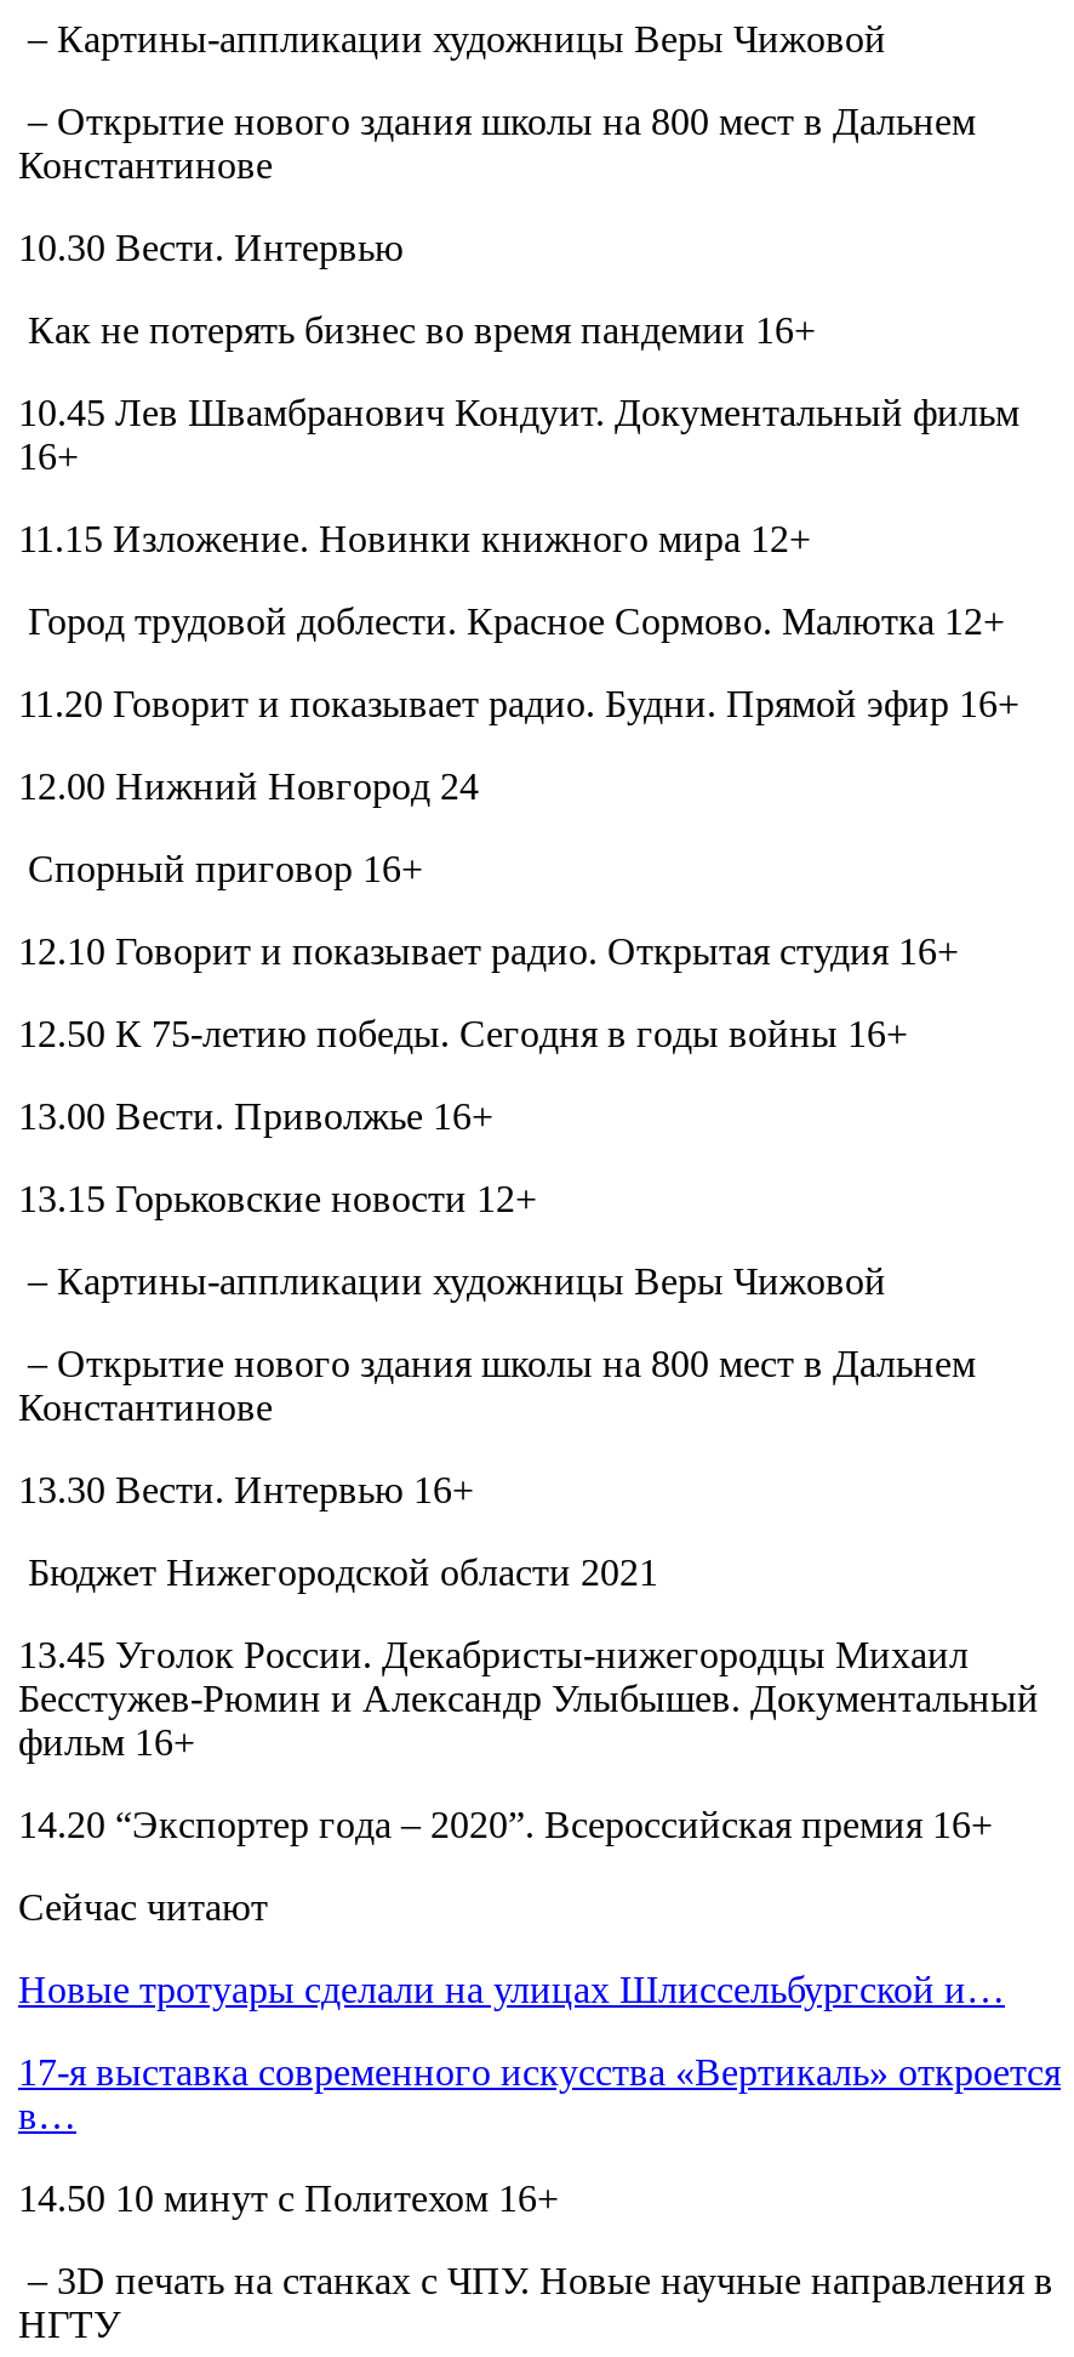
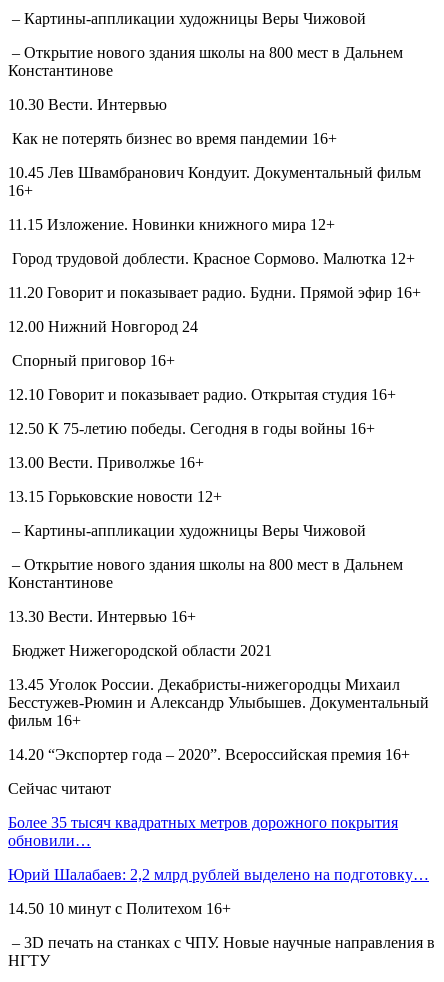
[18,1968,1005,2010] Новые тротуары сделали на улицах Шлиссельбургской и… -> [8,814,398,849] Более 35 тысяч квадратных метров дорожного покрытия | обновили…
[18,2051,1061,2136] 17-я выставка современного искусства «Вертикаль» откроется | в… -> [8,866,429,883] Юрий Шалабаев: 2,2 млрд рублей выделено на подготовку…

